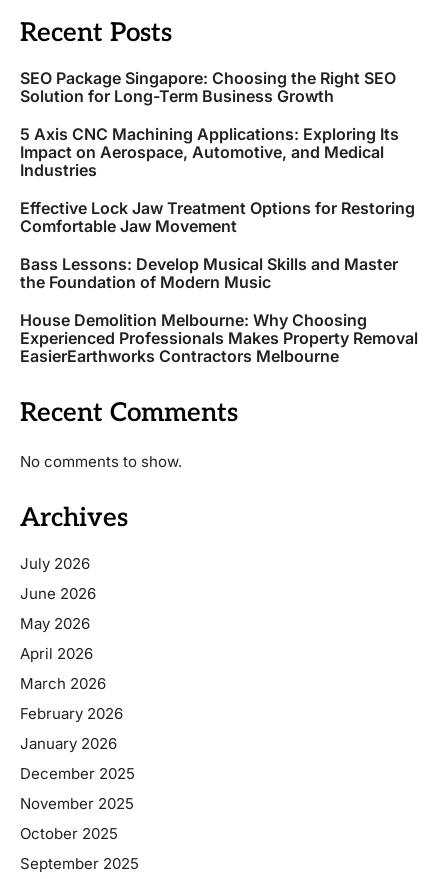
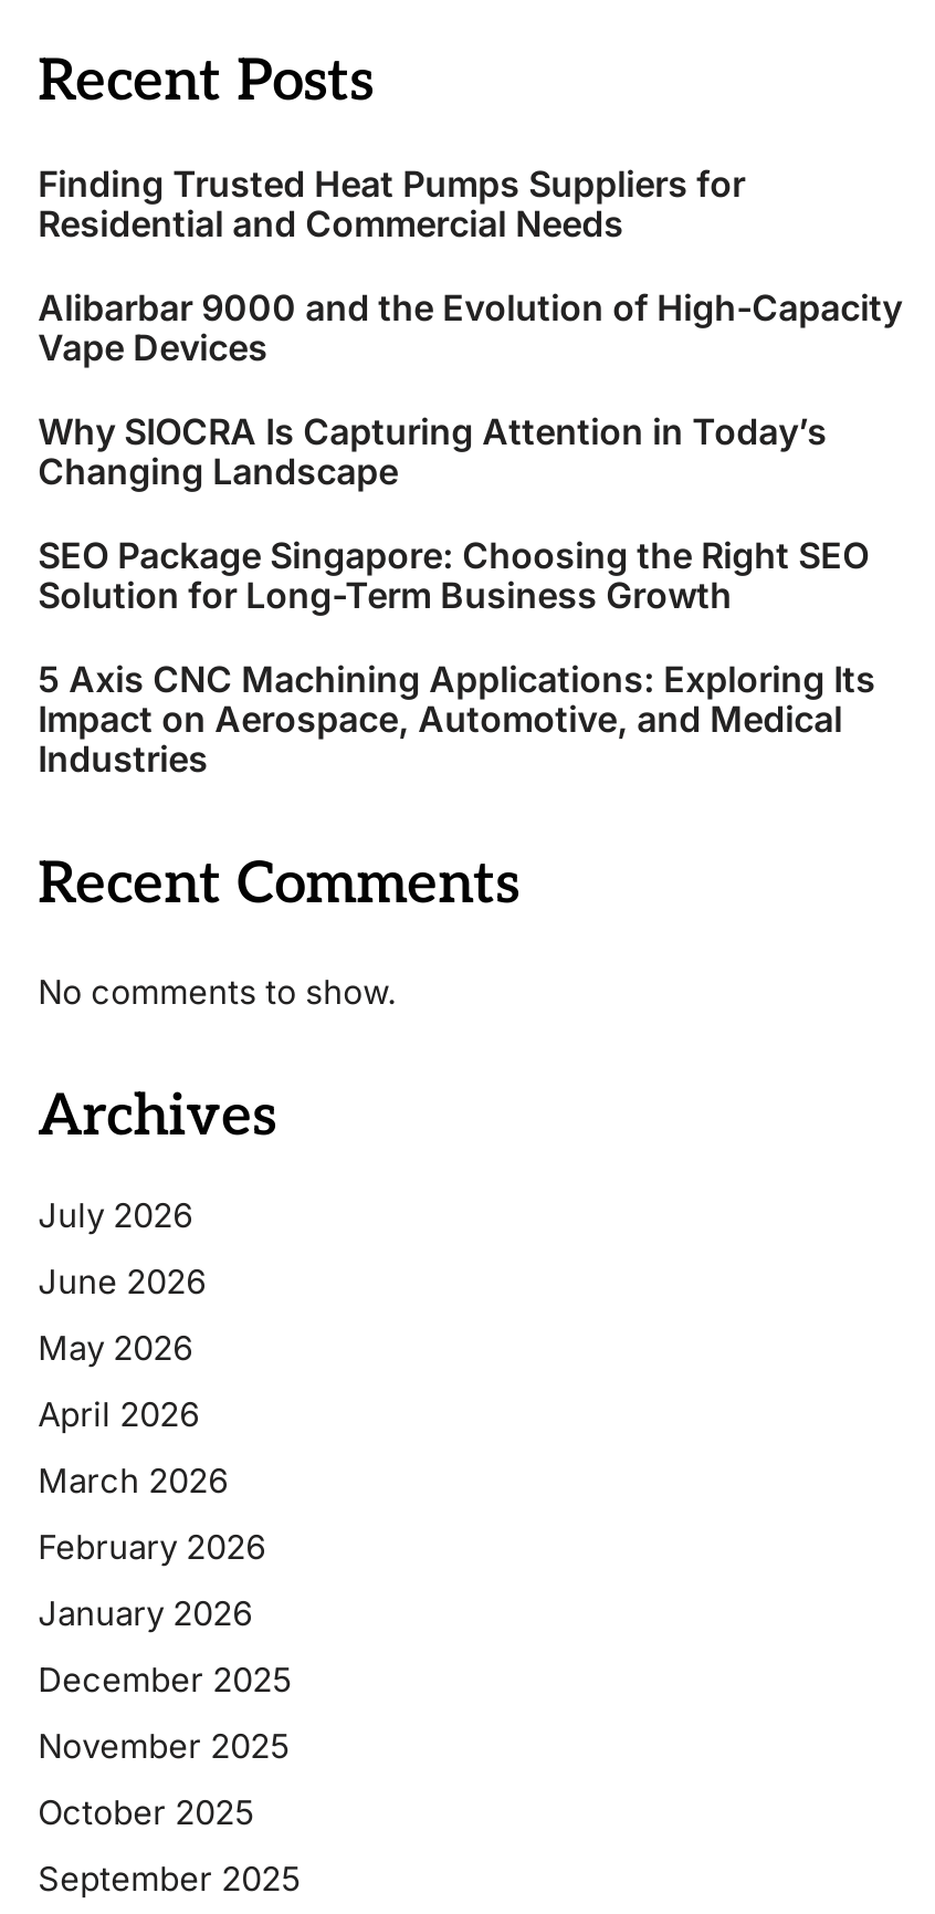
none -> [38,161,902,492] Finding Trusted Heat Pumps Suppliers for | Residential and Commercial Needs | Alibarbar 9000 and the Evolution of High-Capacity | Vape Devices | Why SIOCRA Is Capturing Attention in Today’s | Changing Landscape
moved [20,68,399,180] -> [38,532,876,780]: SEO Package Singapore: Choosing the Right SEO | Solution for Long-Term Business Growth | 5 Axis CNC Machining Applications: Exploring Its | Impact on Aerospace, Automotive, and Medical | Industries
[20,198,418,366] Effective Lock Jaw Treatment Options for Restoring | Comfortable Jaw Movement | Bass Lessons: Develop Musical Skills and Master | the Foundation of Modern Music | House Demolition Melbourne: Why Choosing | Experienced Professionals Makes Property Removal | EasierEarthworks Contractors Melbourne -> none

